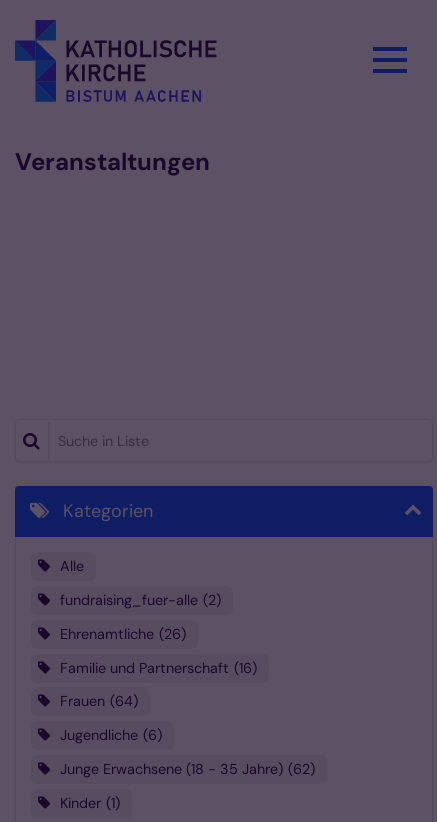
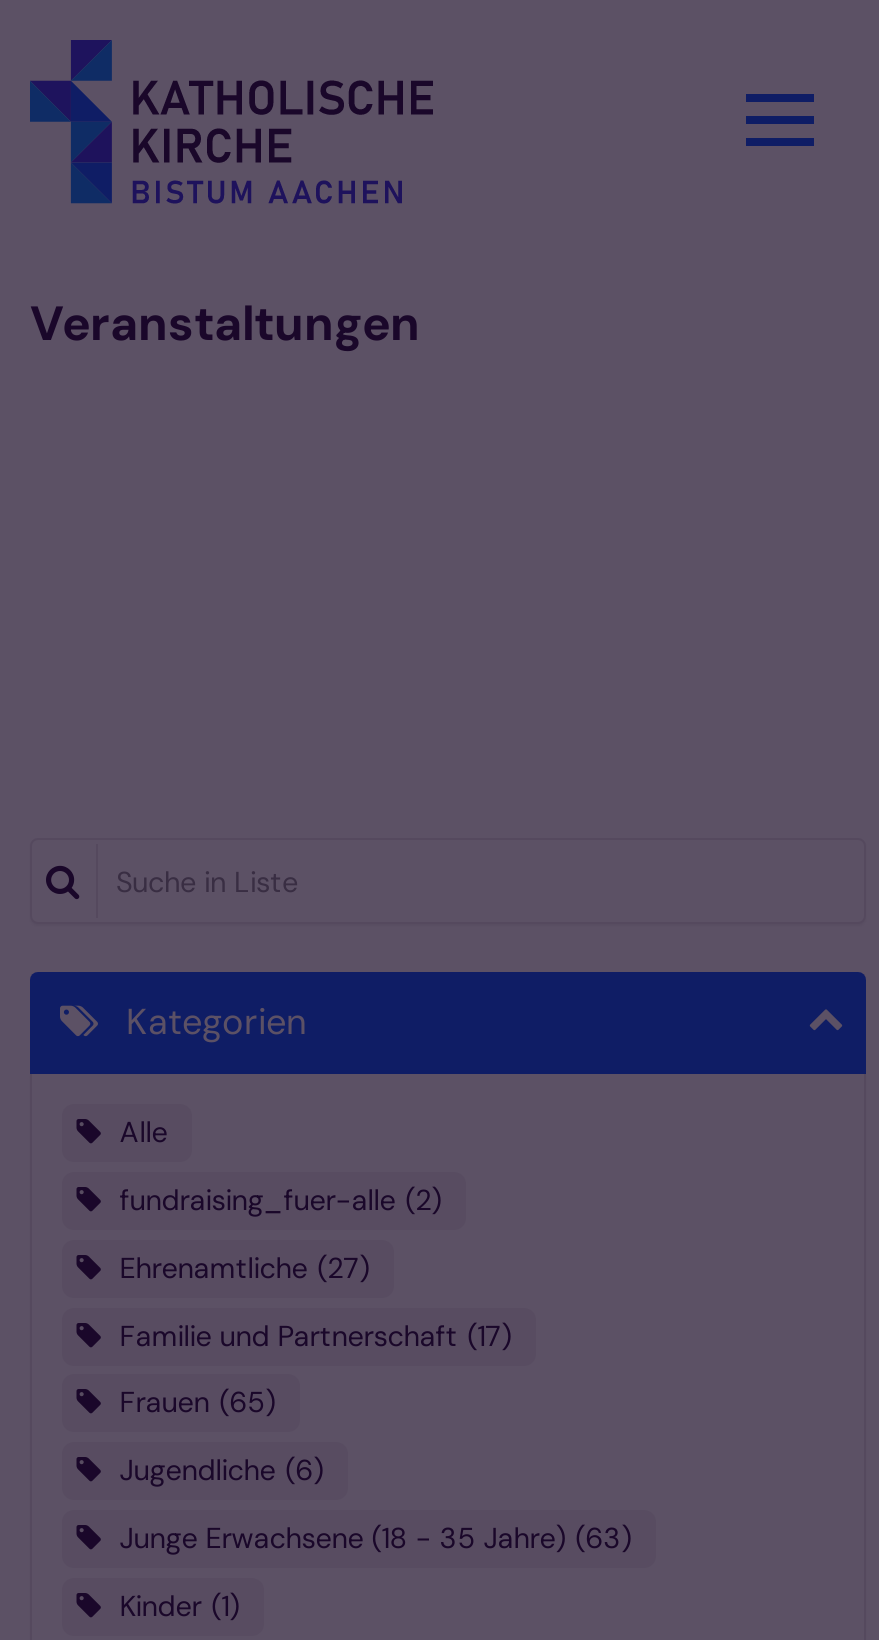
[60,625,181,643] Ehrenamtliche 26 -> [120,1249,359,1285] Ehrenamtliche 27
[60,658,252,676] Familie und Partnerschaft 16 -> [120,1317,501,1353] Familie und Partnerschaft 17
[60,692,133,710] Frauen 64 -> [120,1385,265,1421] Frauen 65
[60,760,310,778] Junge Erwachsene (18 - 35 Jahre) 62 -> [120,1520,621,1556] Junge Erwachsene (18 - 35 Jahre) 63

